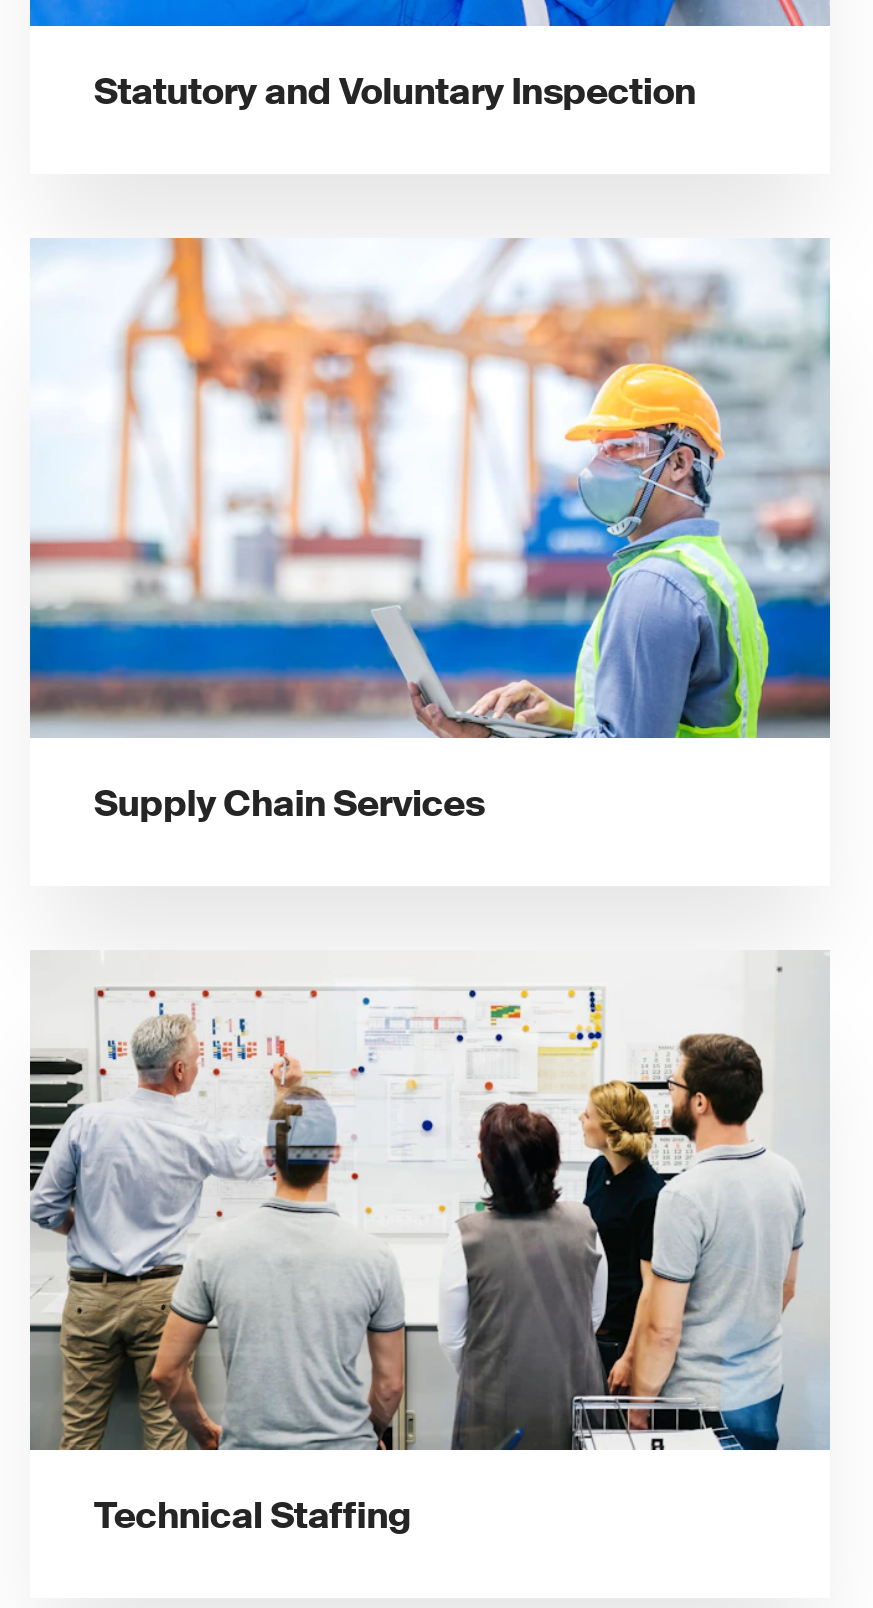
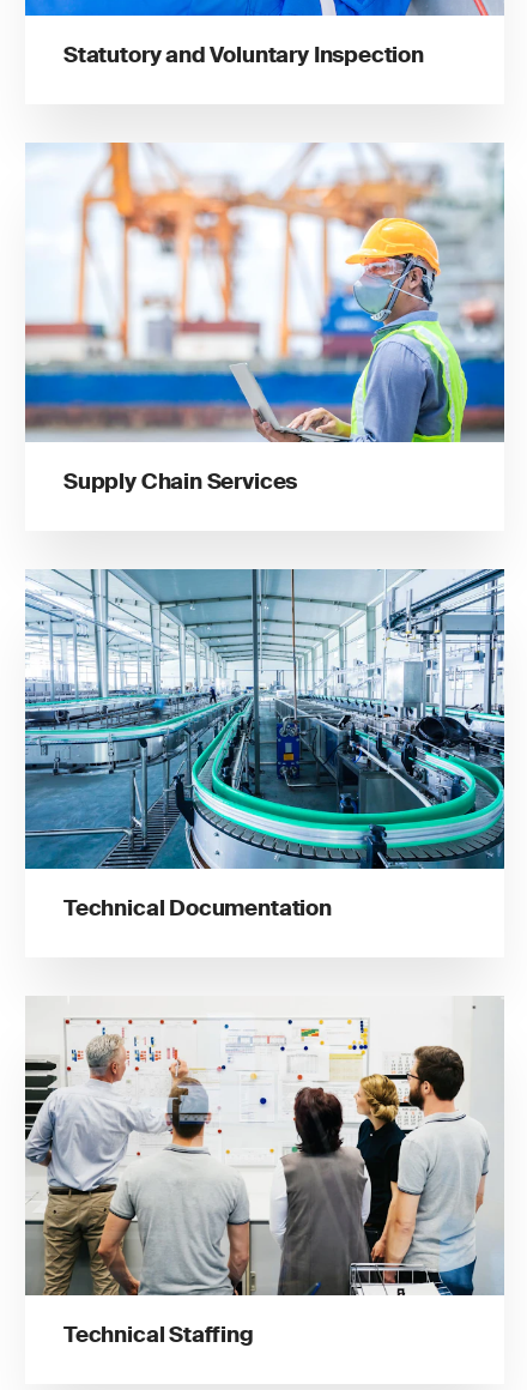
none -> [24,568,505,923] [image] | Technical Documentation

